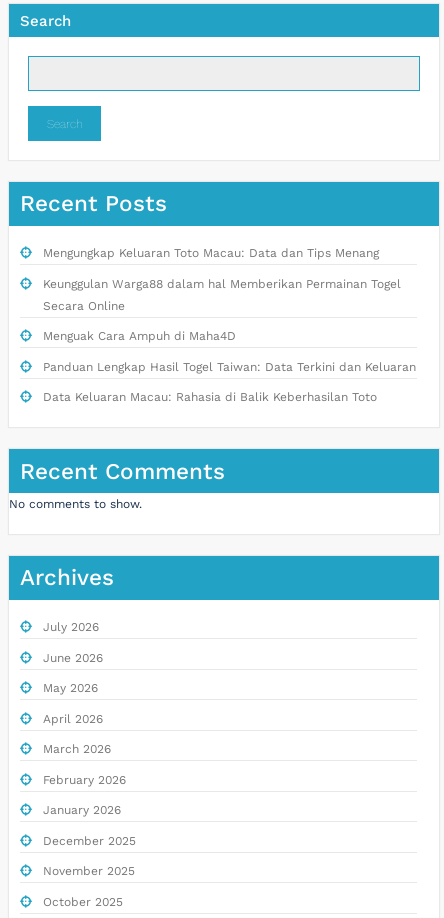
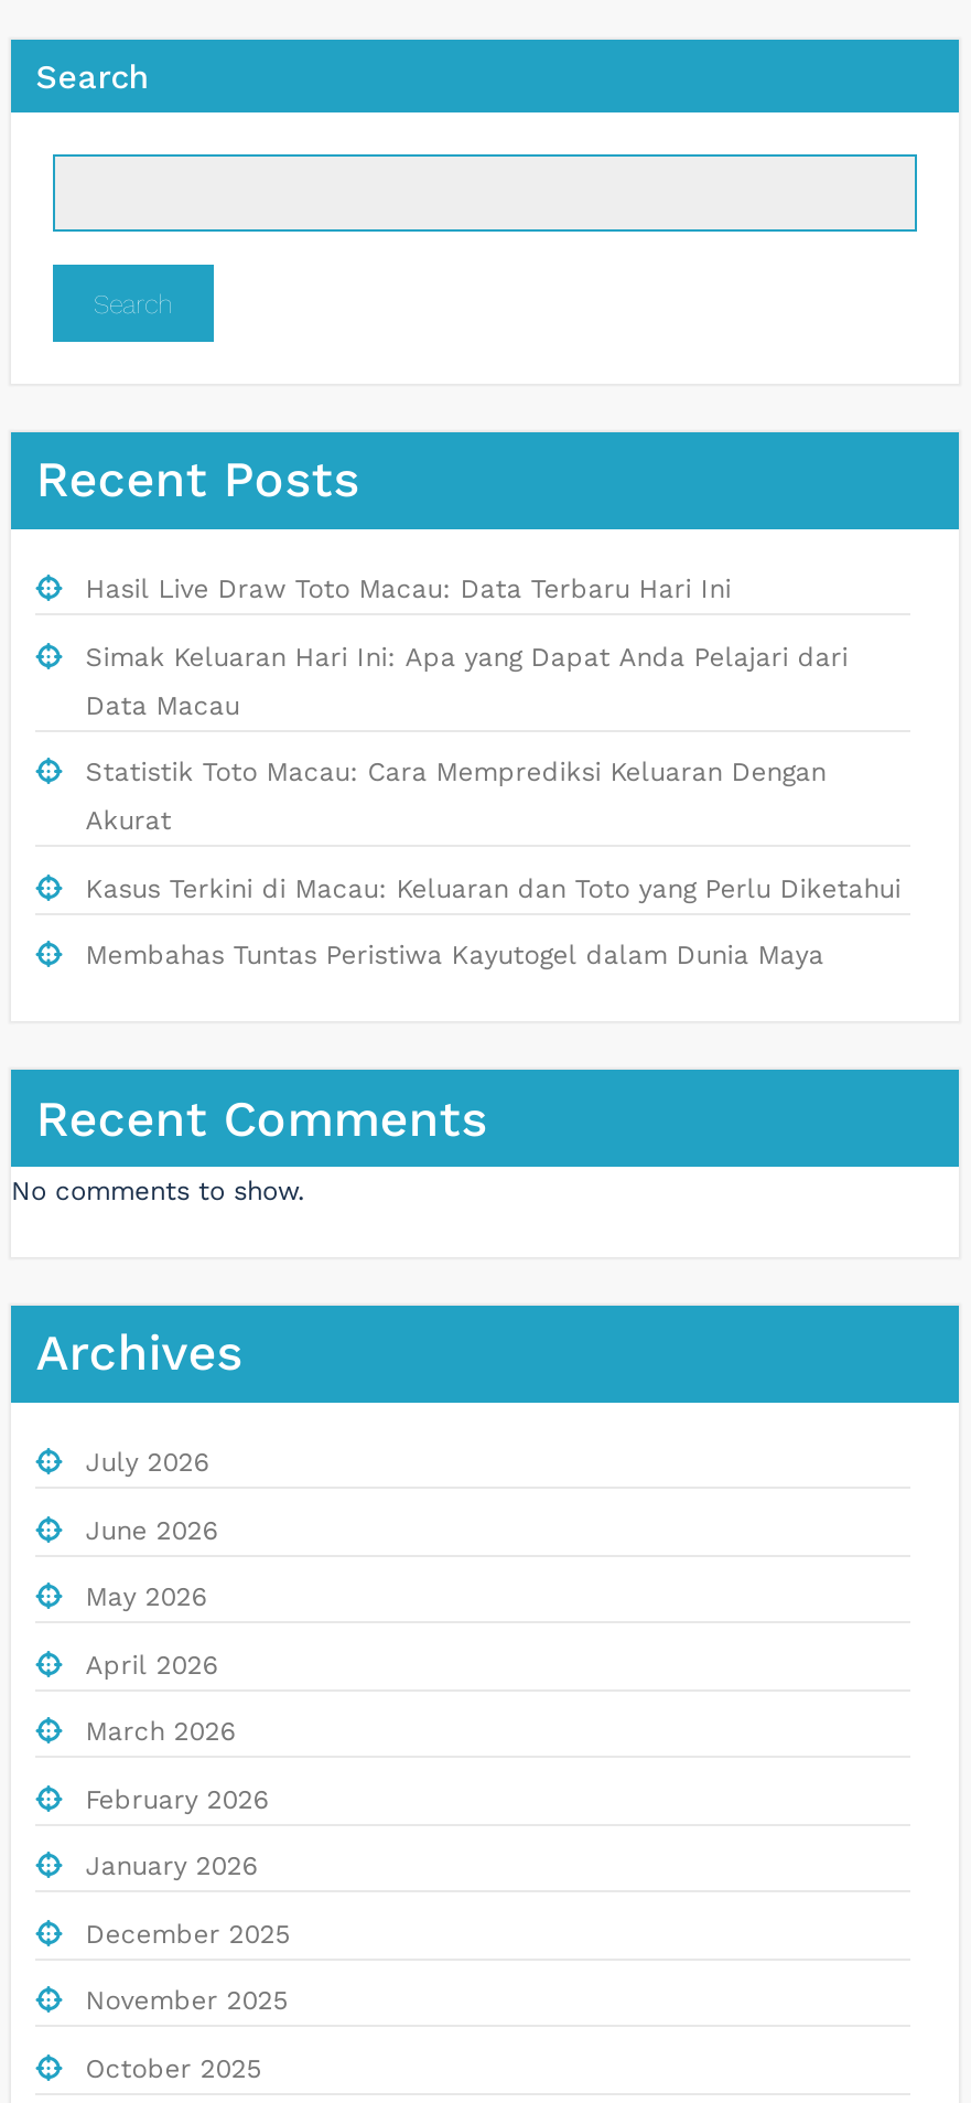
[43,246,416,404] Mengungkap Keluaran Toto Macau: Data dan Tips Menang | Keunggulan Warga88 dalam hal Memberikan Permainan Togel | Secara Online | Menguak Cara Ampuh di Maha4D | Panduan Lengkap Hasil Togel Taiwan: Data Terkini dan Keluaran | Data Keluaran Macau: Rahasia di Balik Keberhasilan Toto -> [86,574,901,971] Hasil Live Draw Toto Macau: Data Terbaru Hari Ini | Simak Keluaran Hari Ini: Apa yang Dapat Anda Pelajari dari | Data Macau | Statistik Toto Macau: Cara Memprediksi Keluaran Dengan | Akurat | Kasus Terkini di Macau: Keluaran dan Toto yang Perlu Diketahui | Membahas Tuntas Peristiwa Kayutogel dalam Dunia Maya

